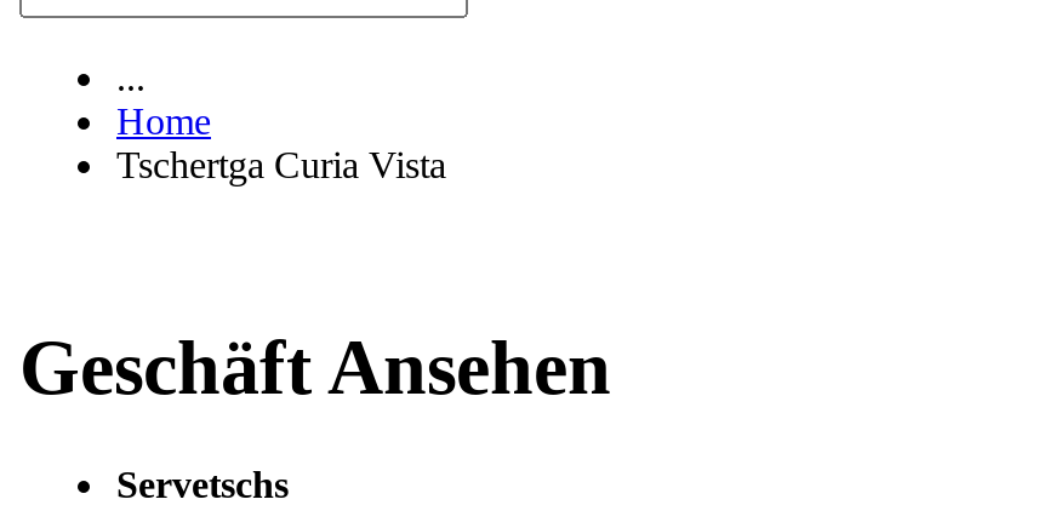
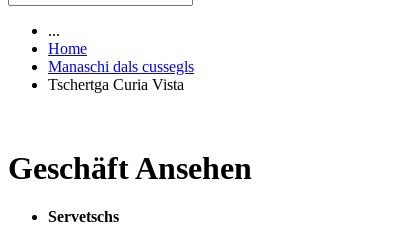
none -> [48,58,194,75] Manaschi dals cussegls

